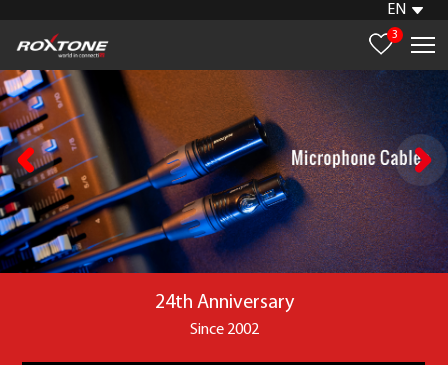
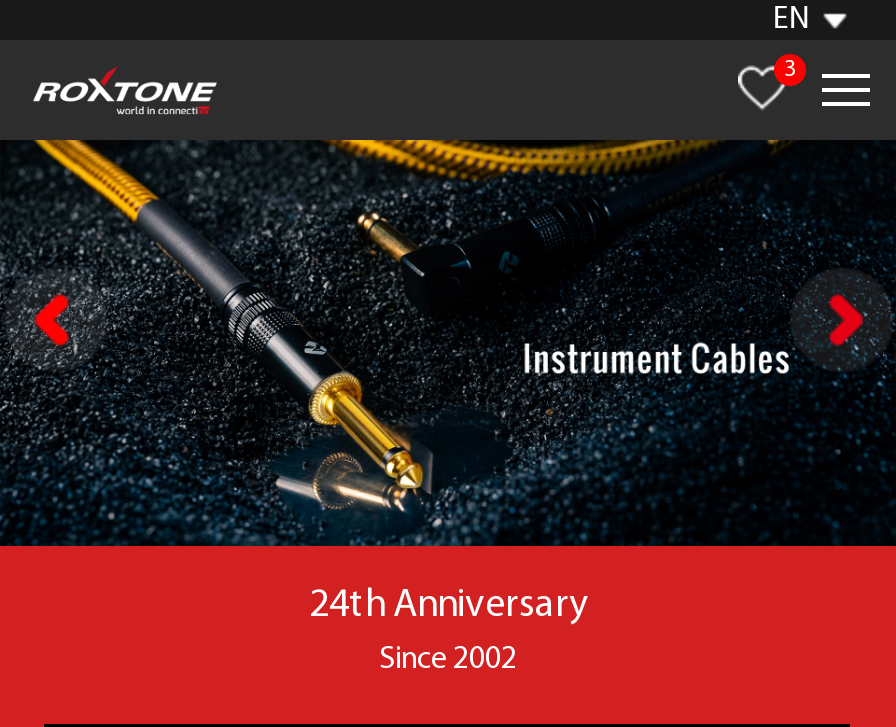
[3,69,445,274] [image] -> [6,138,890,548] [image]

